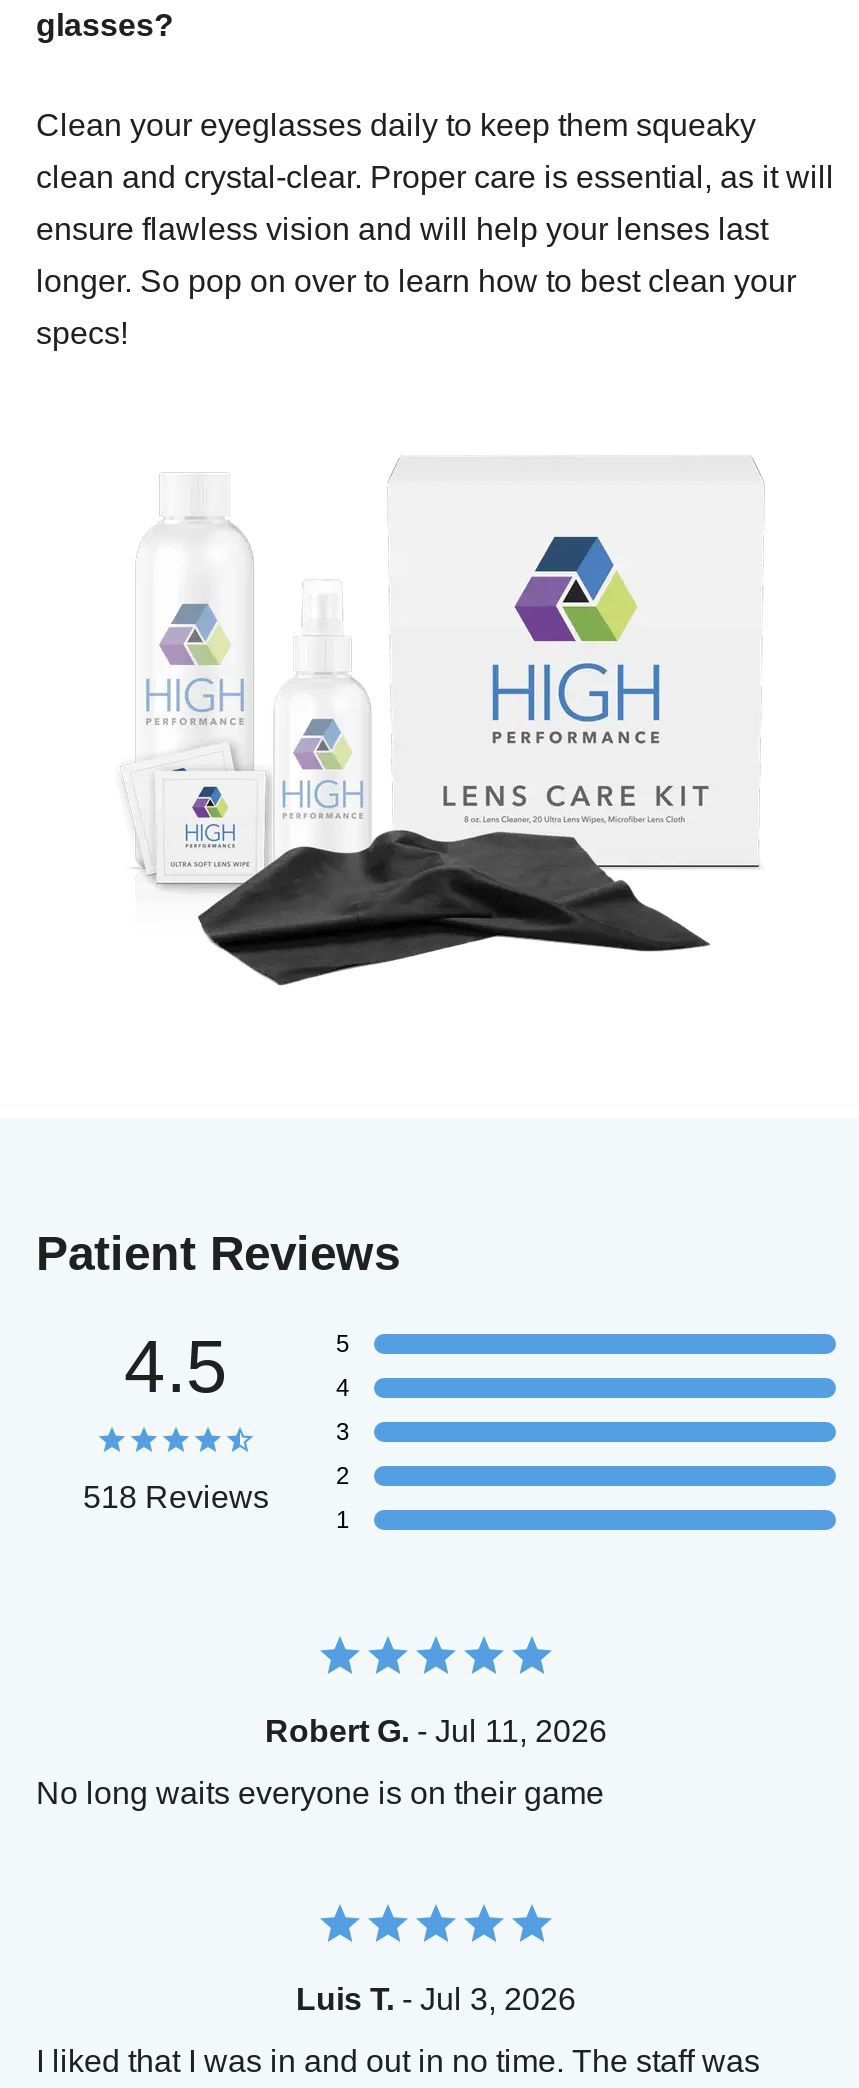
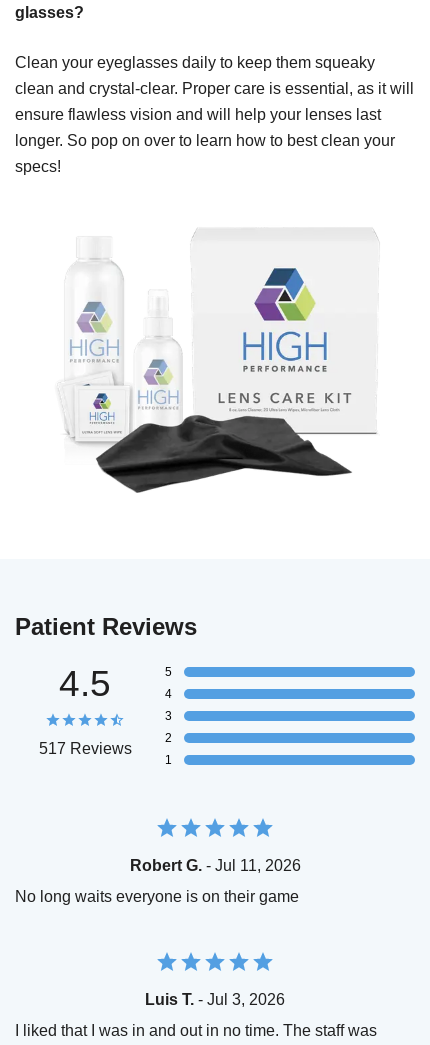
[83,1480,269,1514] 518 Reviews -> [38,740,131,757] 517 Reviews

